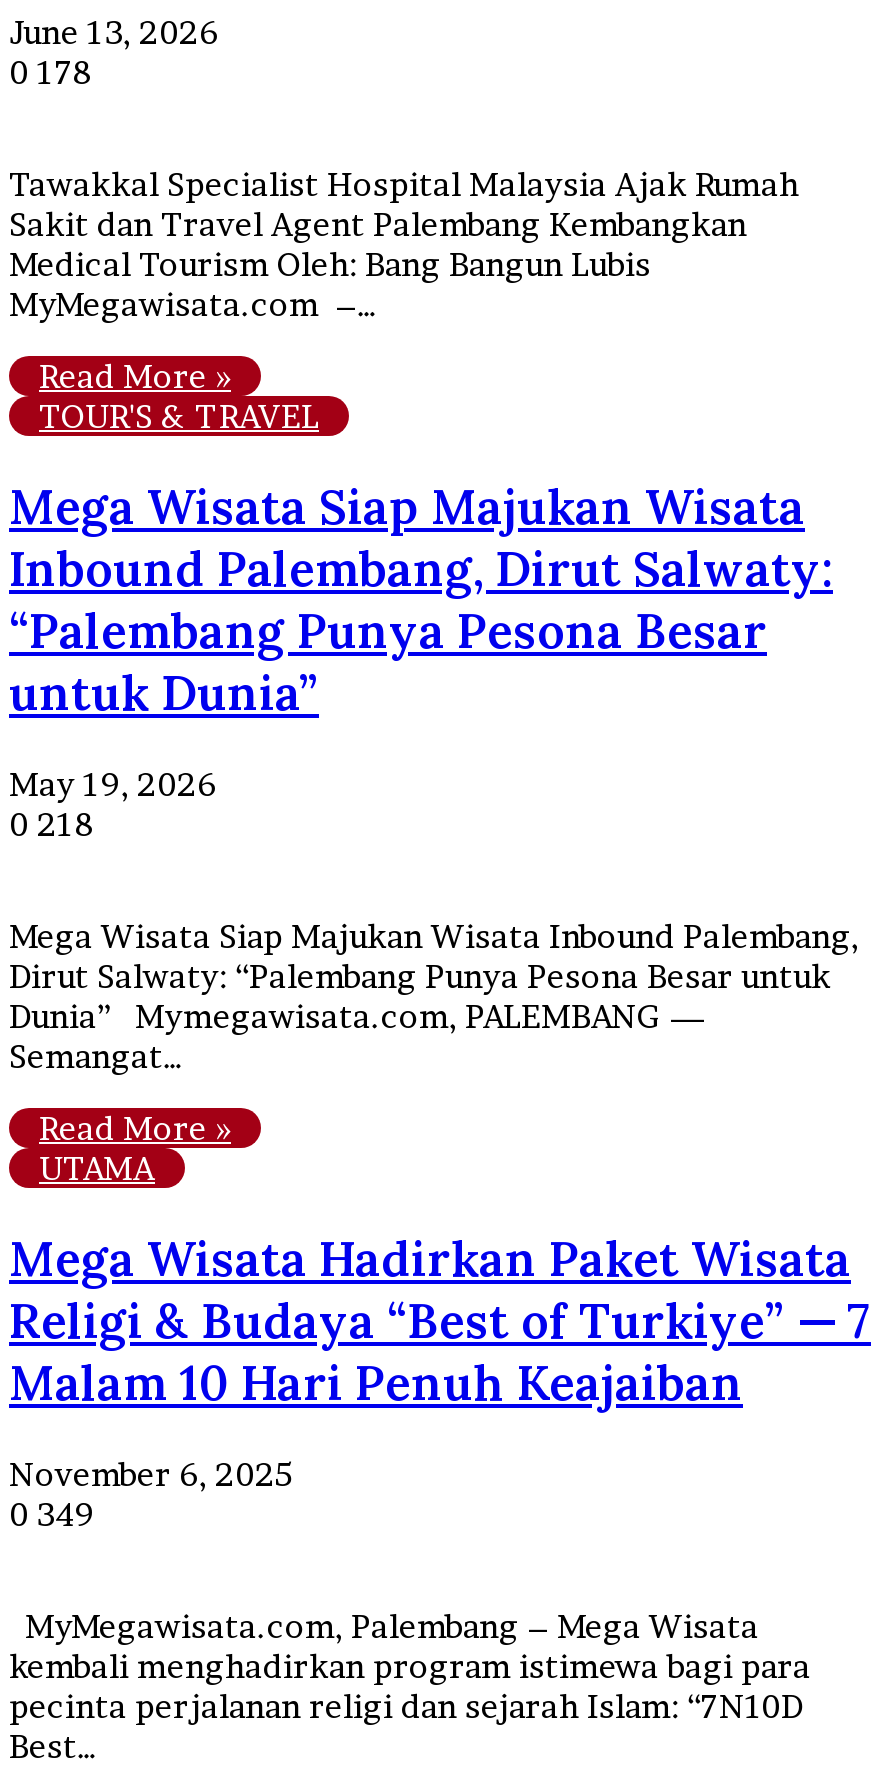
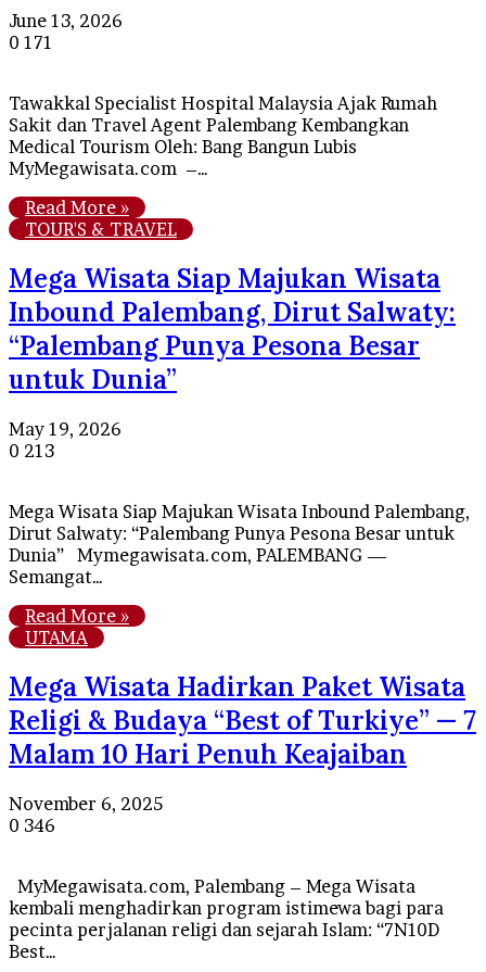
[9,53,93,93] 0 178 -> [9,32,53,54] 0 171
[9,804,95,844] 0 218 -> [9,440,54,462] 0 213
[9,1494,95,1534] 0 349 -> [9,814,55,836] 0 346

